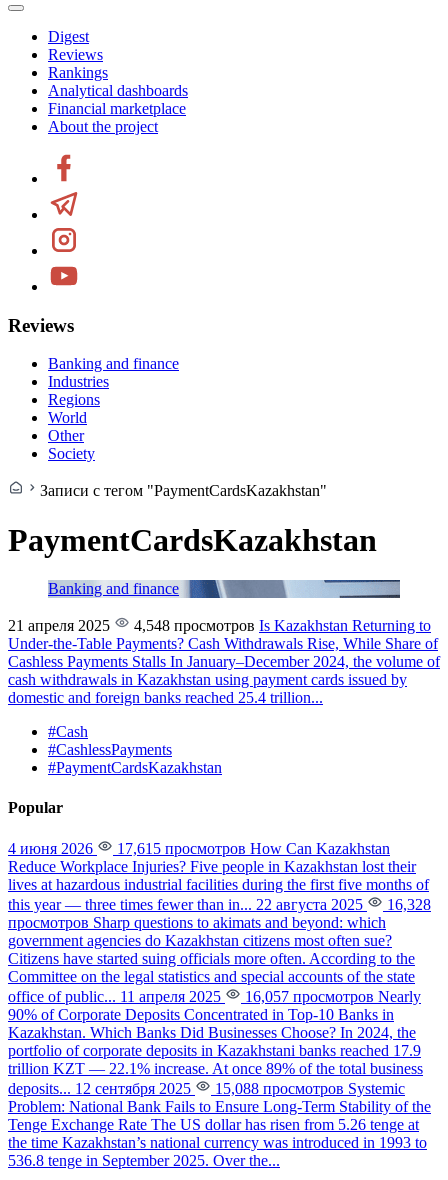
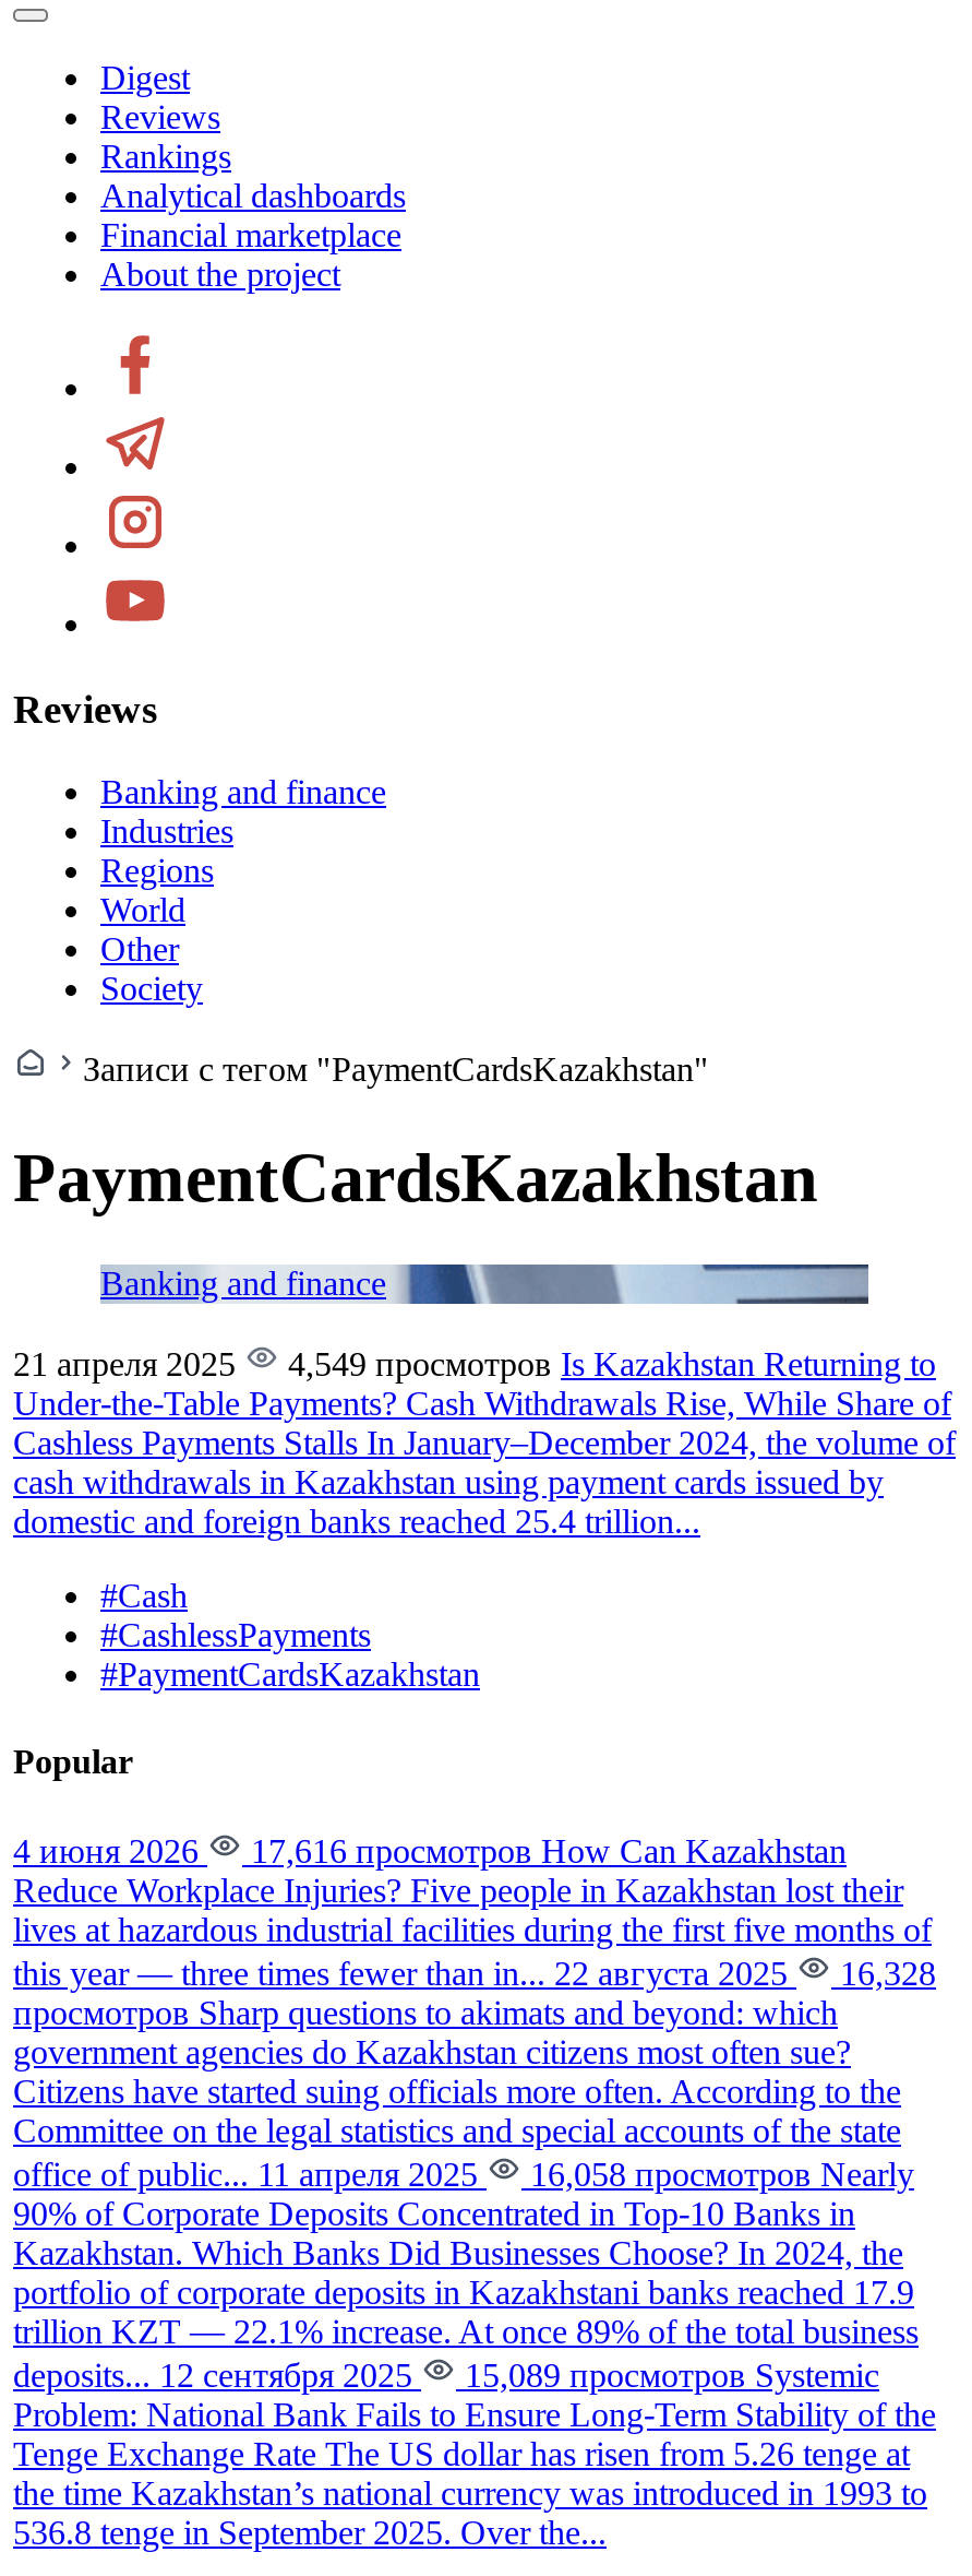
[130,617,431,634] 4,548 просмотров Is Kazakhstan Returning to -> [279,1346,936,1383] 4,549 просмотров Is Kazakhstan Returning to
[113,840,390,857] 17,615 просмотров How Can Kazakhstan -> [242,1832,847,1869] 17,616 просмотров How Can Kazakhstan
[241,988,421,1005] 16,057 просмотров Nearly -> [521,2155,914,2192] 16,058 просмотров Nearly
[211,1080,405,1097] 15,088 просмотров Systemic -> [456,2356,879,2393] 15,089 просмотров Systemic

